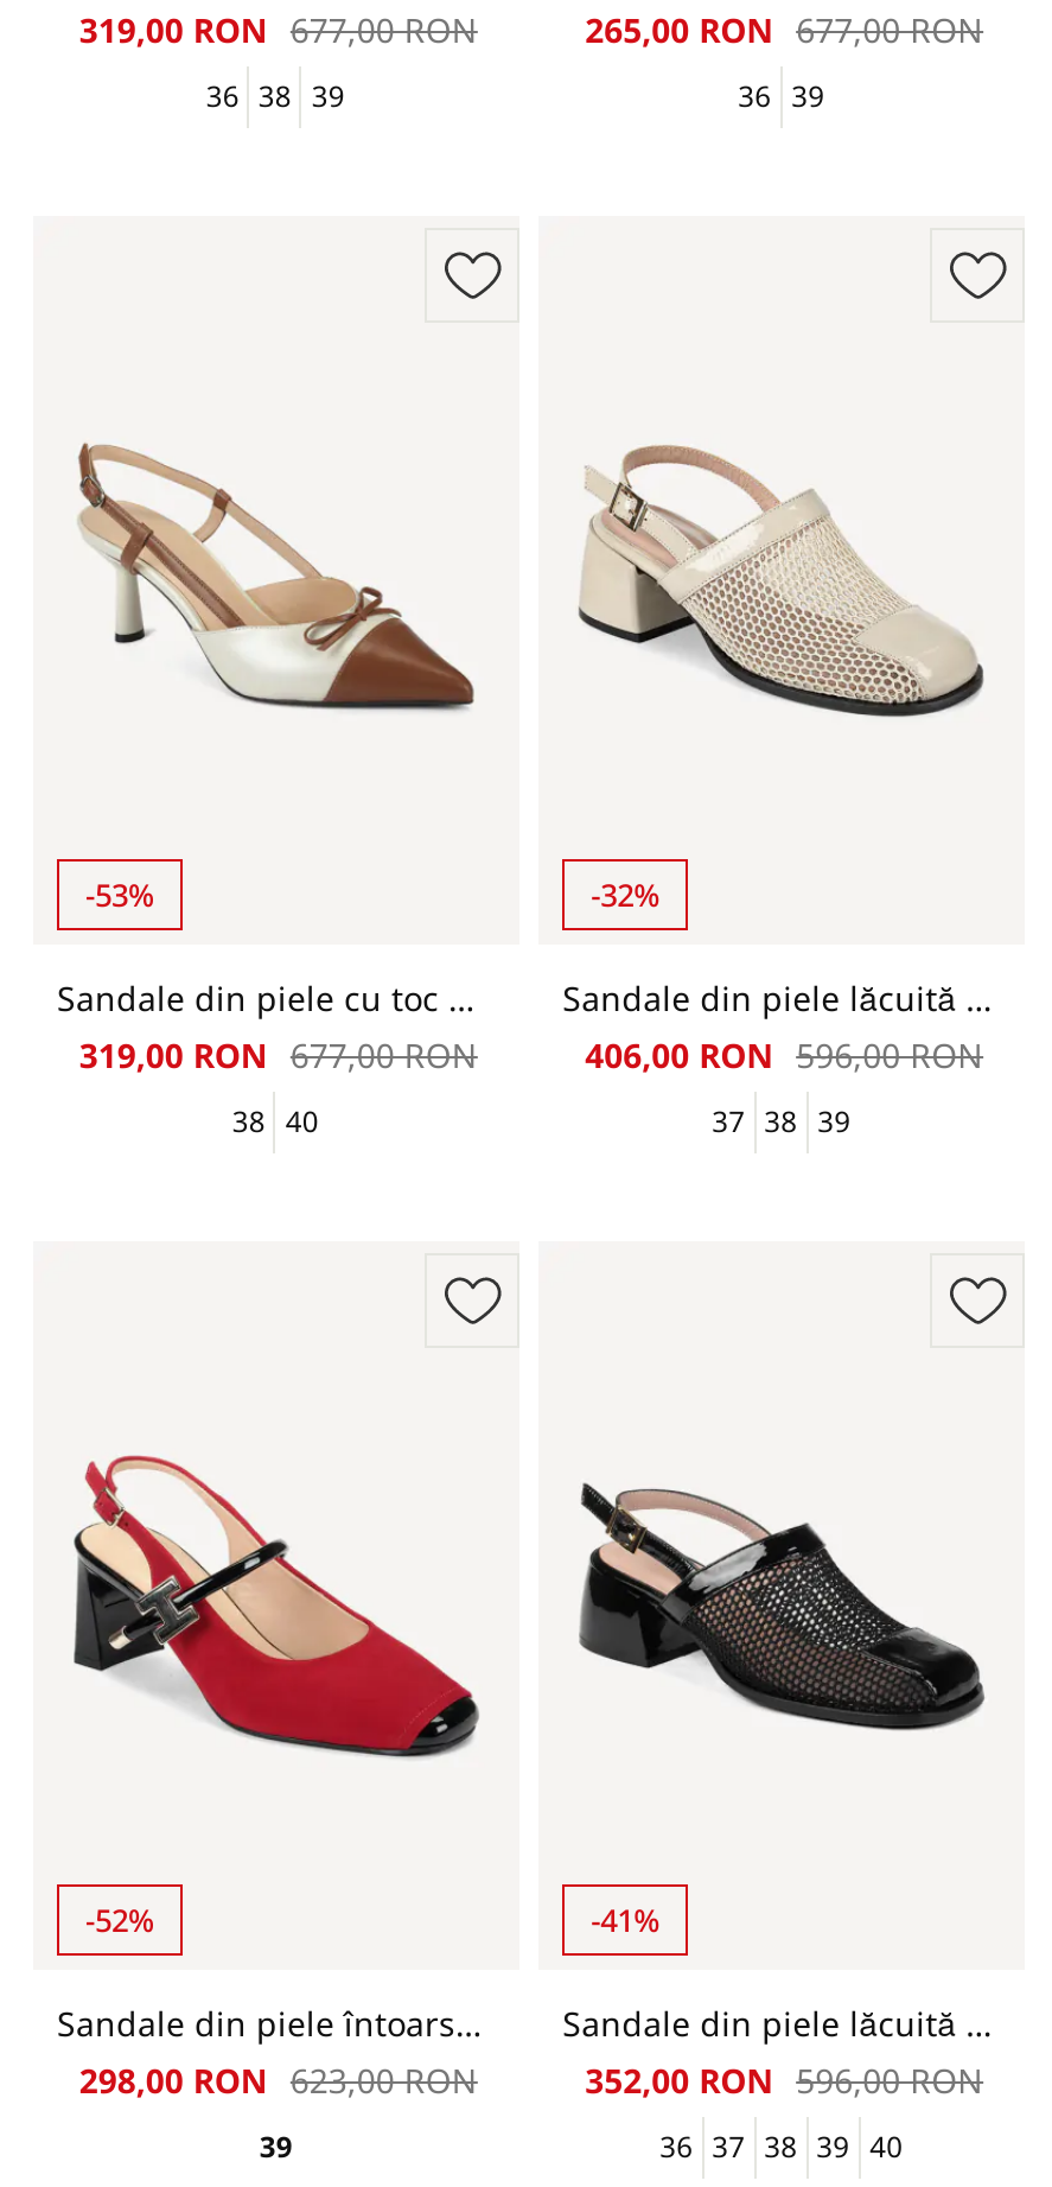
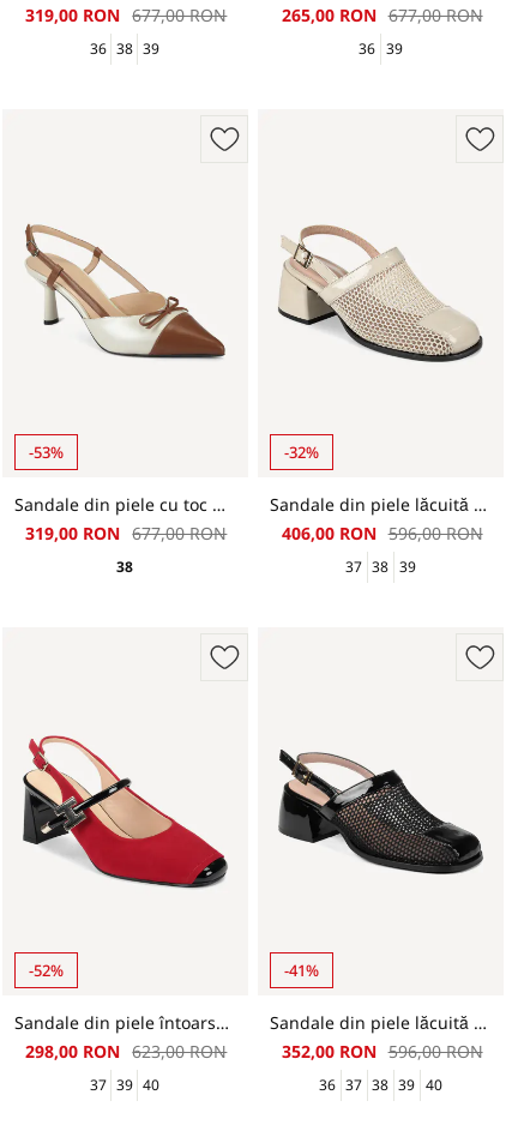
[232,1101,319,1141] 38 40 -> [117,556,134,577] 38
[260,2126,293,2167] 39 -> [90,1075,160,1095] 37 39 40

